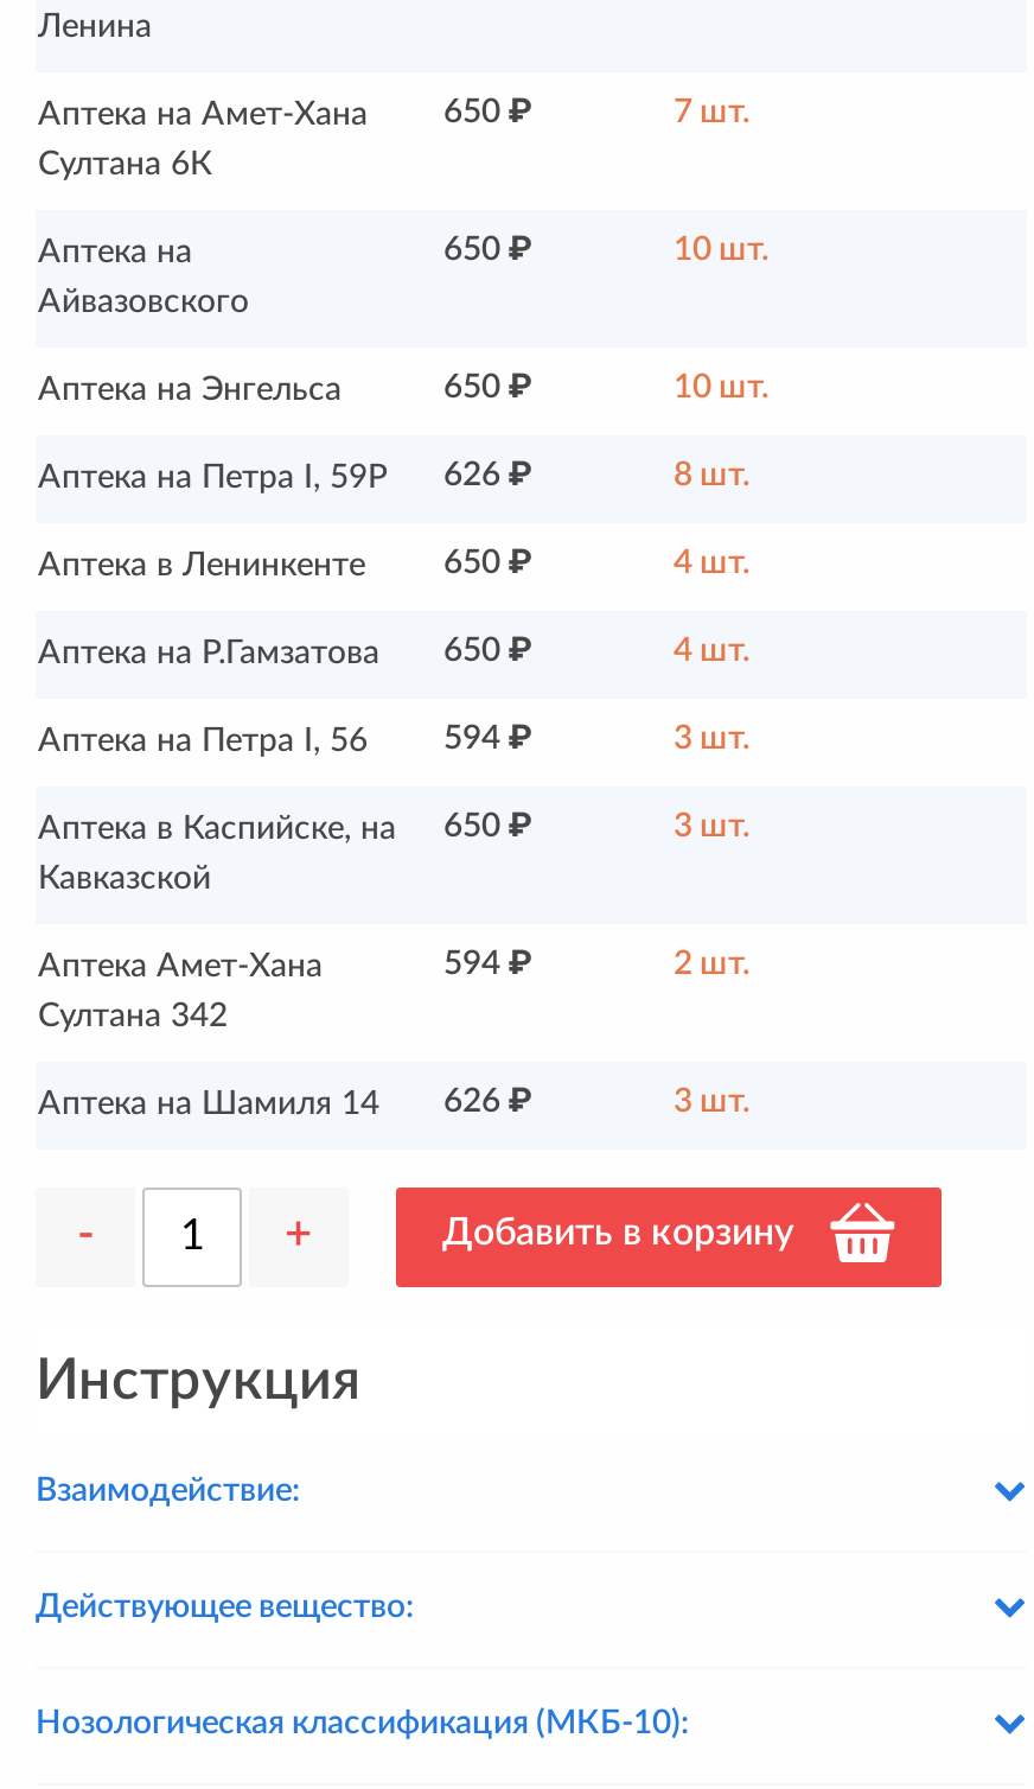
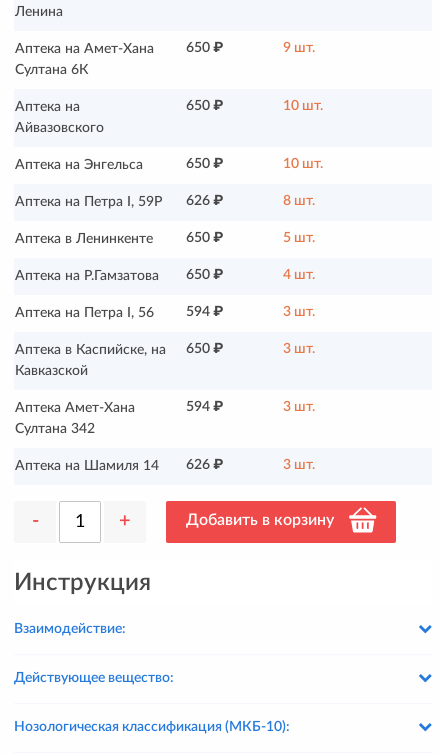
[674,96,749,129] 7 шт. -> [283,41,315,55] 9 шт.
[674,546,749,580] 4 шт. -> [283,231,315,245] 5 шт.
[674,947,749,981] 2 шт. -> [283,400,315,414] 3 шт.

